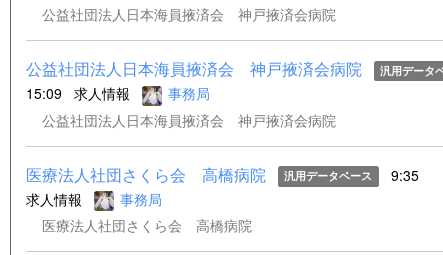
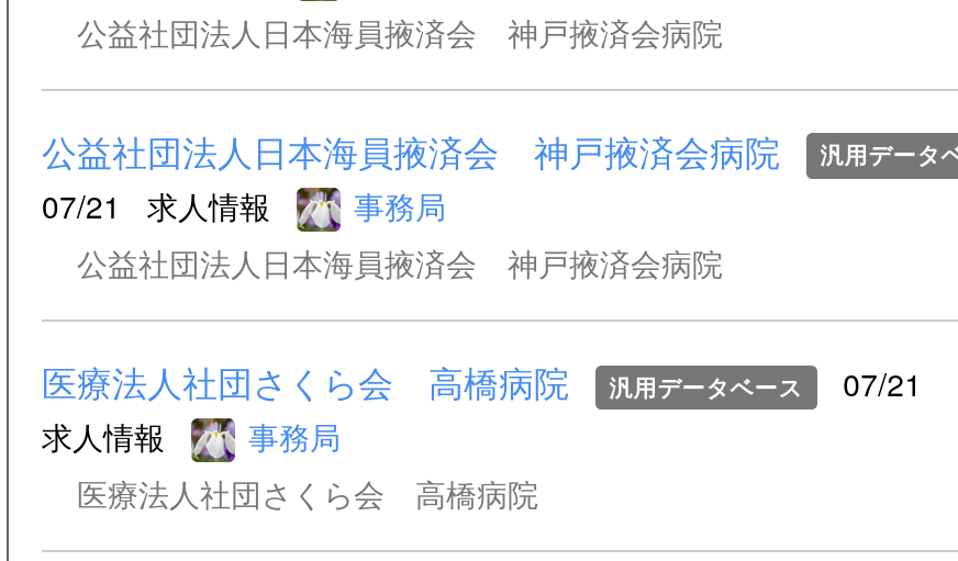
[26,83,210,103] 15:09 求人情報 事務局 -> [42,183,446,227] 07/21 求人情報 事務局
[26,162,419,185] 医療法人社団さくら会 高橋病院 汎用データベース 9:35 -> [42,357,922,407] 医療法人社団さくら会 高橋病院 汎用データベース 07/21

